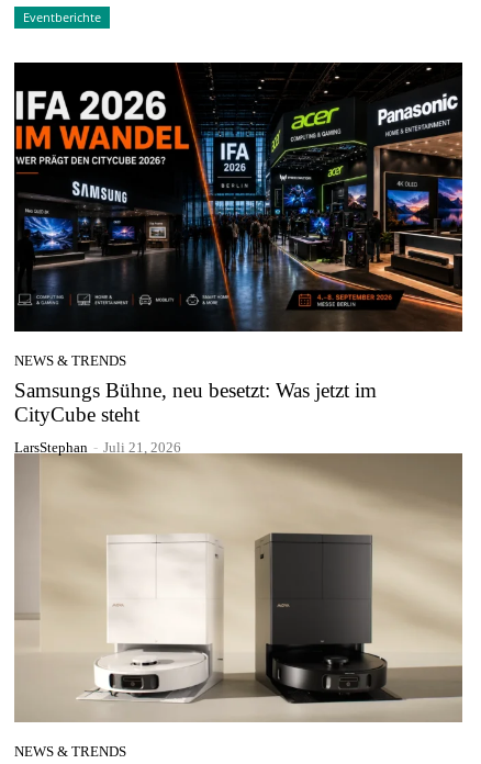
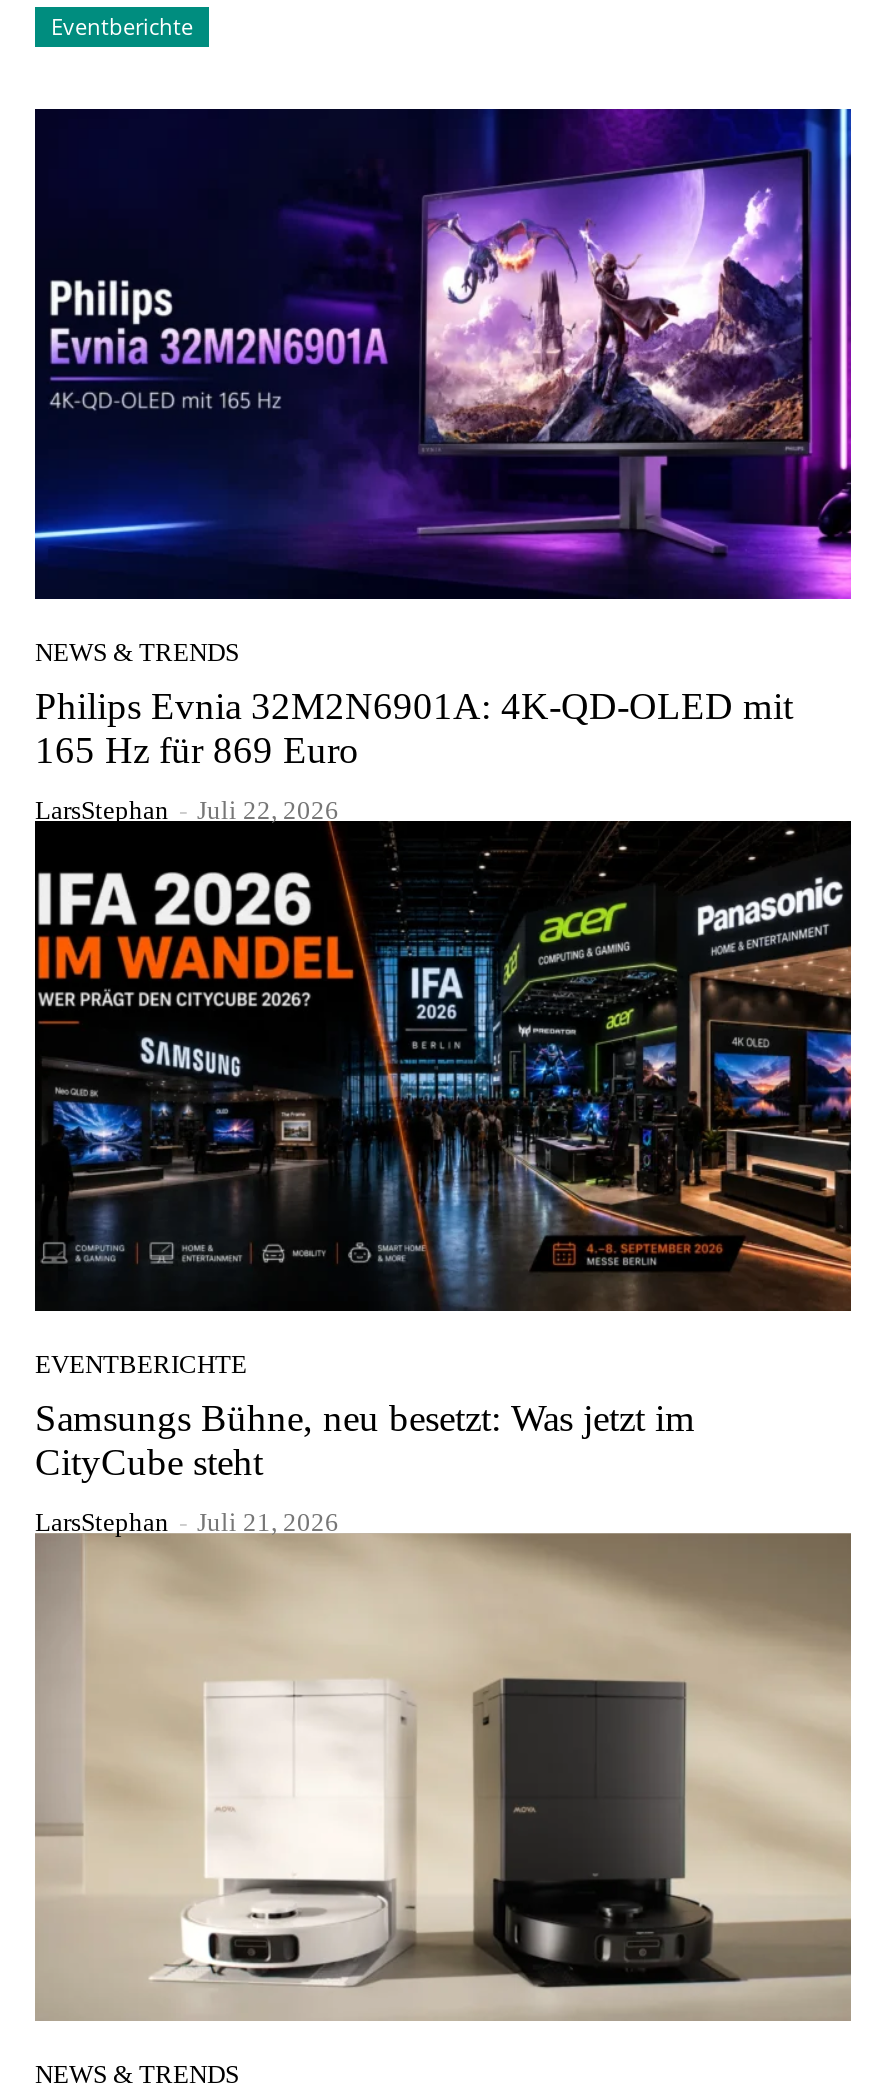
[13,61,463,325] [image] -> [33,107,853,601] [image]
none -> [35,685,793,825] Philips Evnia 32M2N6901A: 4K-QD-OLED mit | 165 Hz für 869 Euro | LarsStephan - Juli 22, 2026
none -> [35,1348,247,1378] EVENTBERICHTE

